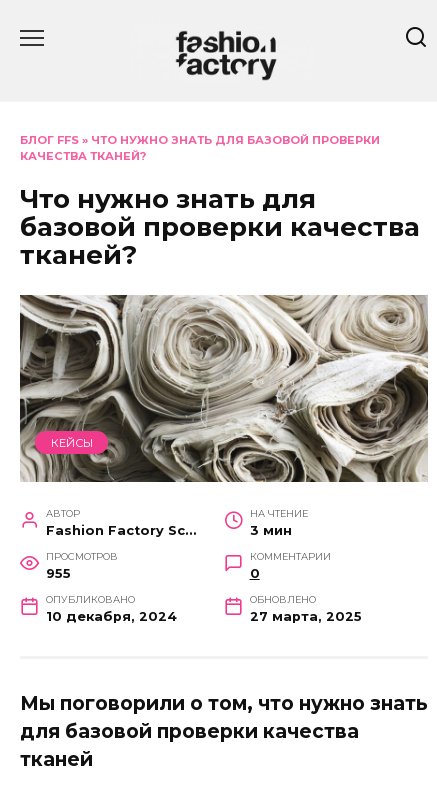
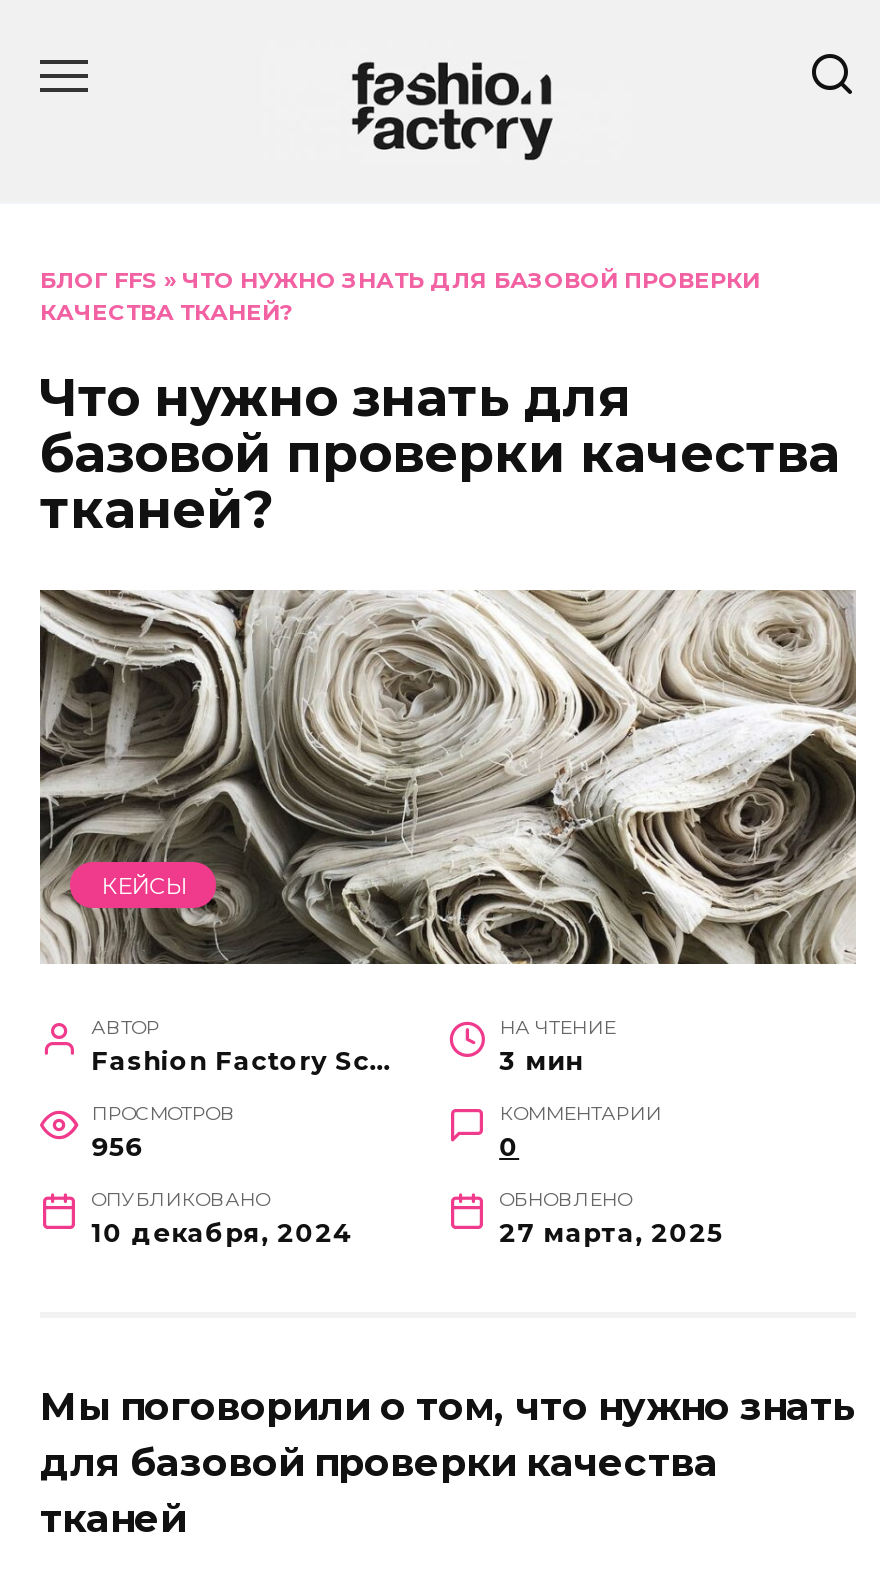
[46,566,71,581] 955 -> [91,1133,143,1163] 956

